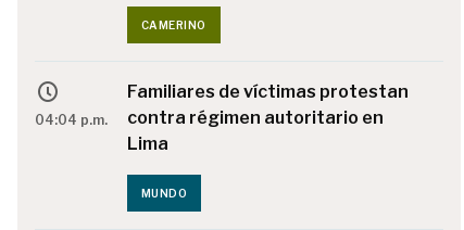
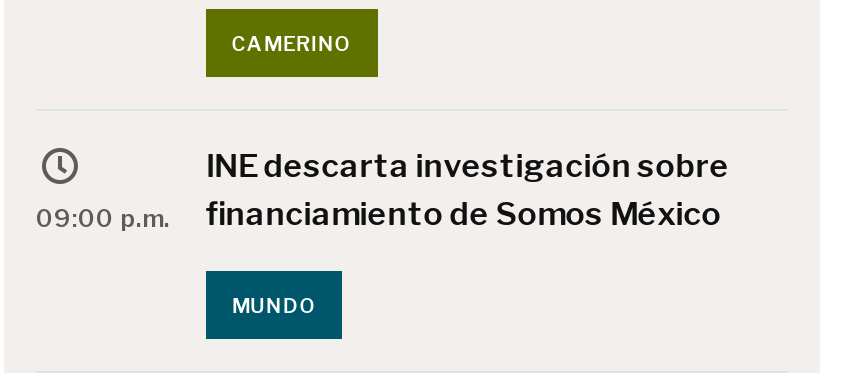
[127,81,408,154] Familiares de víctimas protestan | contra régimen autoritario en | Lima -> [206,147,730,233] INE descarta investigación sobre | financiamiento de Somos México
[35,112,108,128] 04:04 p.m. -> [36,203,170,233] 09:00 p.m.

